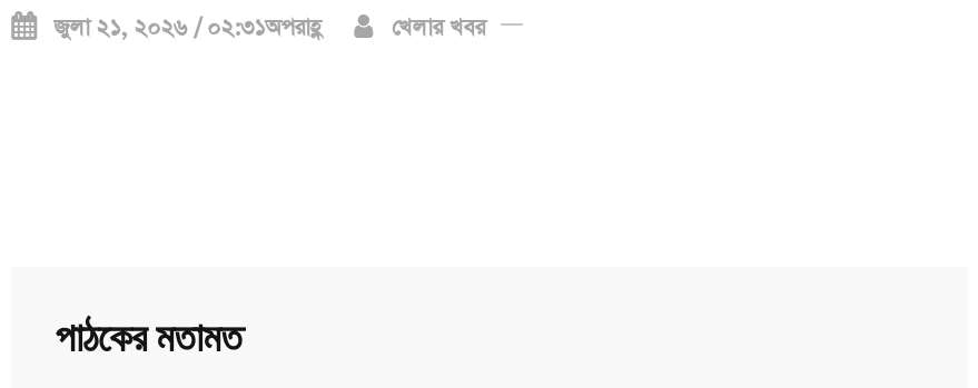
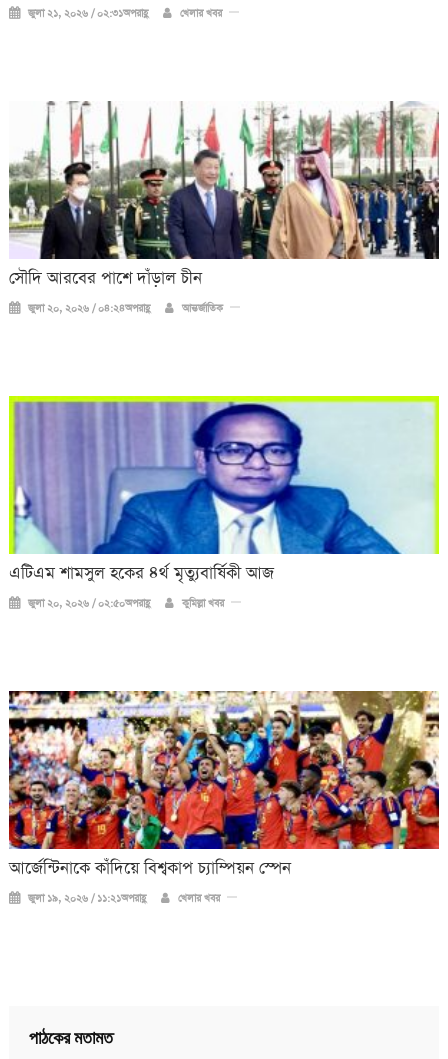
none -> [8,100,440,316] [image] | সৌদি আরবের পাশে দাঁড়াল চীন | জুলা ২০, ২০২৬ / ০৪:২৪অপরাহ্ণ | আন্তর্জাতিক
none -> [8,395,440,611] [image] | এটিএম শামসুল হকের ৪র্থ মৃত্যুবার্ষিকী আজ | জুলা ২০, ২০২৬ / ০২:৫০অপরাহ্ণ | কুমিল্লা খবর
none -> [8,690,440,906] [image] | আর্জেন্টিনাকে কাঁদিয়ে বিশ্বকাপ চ্যাম্পিয়ন স্পেন | জুলা ১৯, ২০২৬ / ১১:২১অপরাহ্ণ | খেলার খবর

